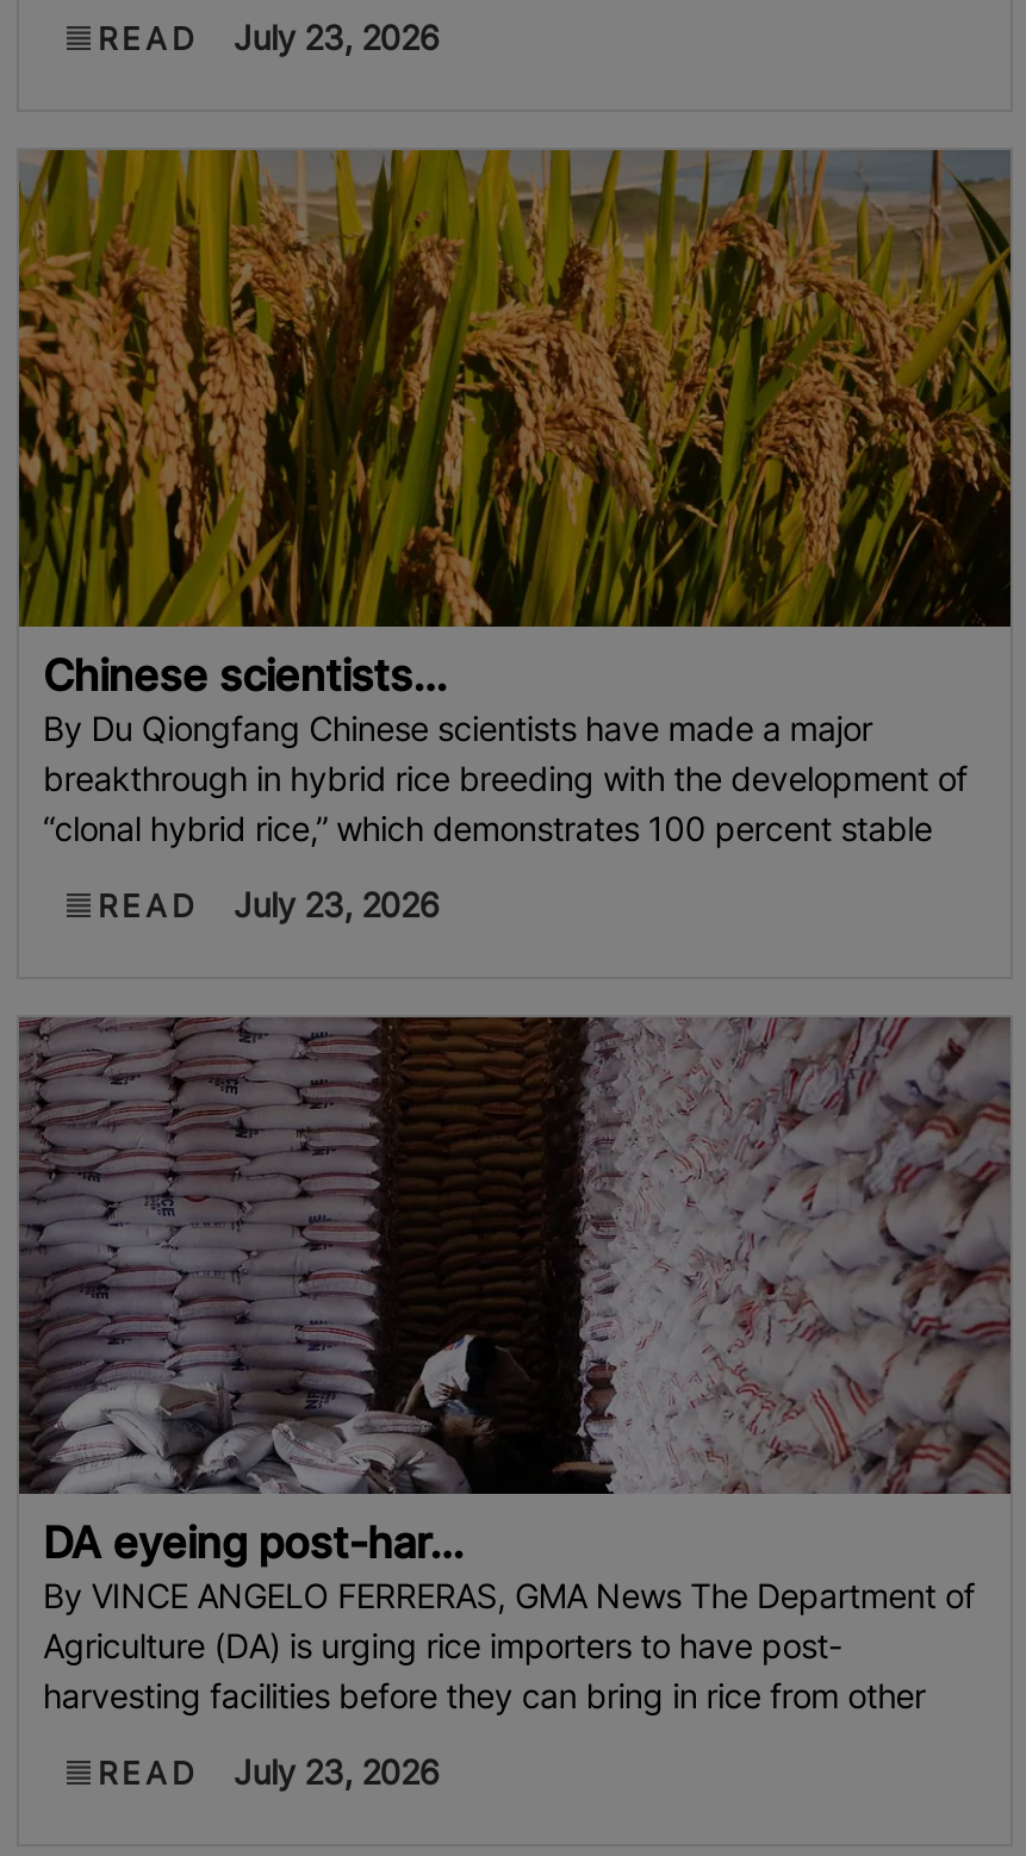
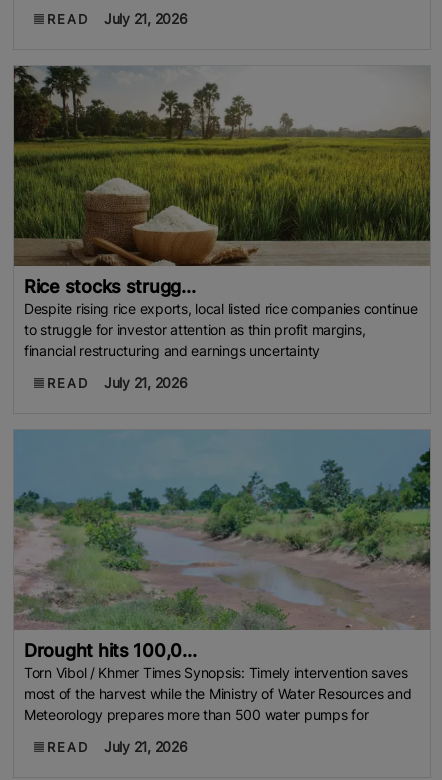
[98,16,440,56] READ July 23, 2026 -> [47,10,187,27] READ July 21, 2026
[17,148,1013,847] [image] | Chinese scientists... | By Du Qiongfang Chinese scientists have made a major | breakthrough in hybrid rice breeding with the development of | “clonal hybrid rice,” which demonstrates 100 percent stable -> [13,65,431,359] [image] | Rice stocks strugg... | Despite rising rice exports, local listed rice companies continue | to struggle for investor attention as thin profit margins, | financial restructuring and earnings uncertainty
[98,883,440,923] READ July 23, 2026 -> [47,374,187,391] READ July 21, 2026
[17,1015,1013,1714] [image] | DA eyeing post-har... | By VINCE ANGELO FERRERAS, GMA News The Department of | Agriculture (DA) is urging rice importers to have post- | harvesting facilities before they can bring in rice from other -> [13,429,431,723] [image] | Drought hits 100,0... | Torn Vibol / Khmer Times Synopsis: Timely intervention saves | most of the harvest while the Ministry of Water Resources and | Meteorology prepares more than 500 water pumps for
[98,1750,440,1791] READ July 23, 2026 -> [47,738,187,755] READ July 21, 2026

